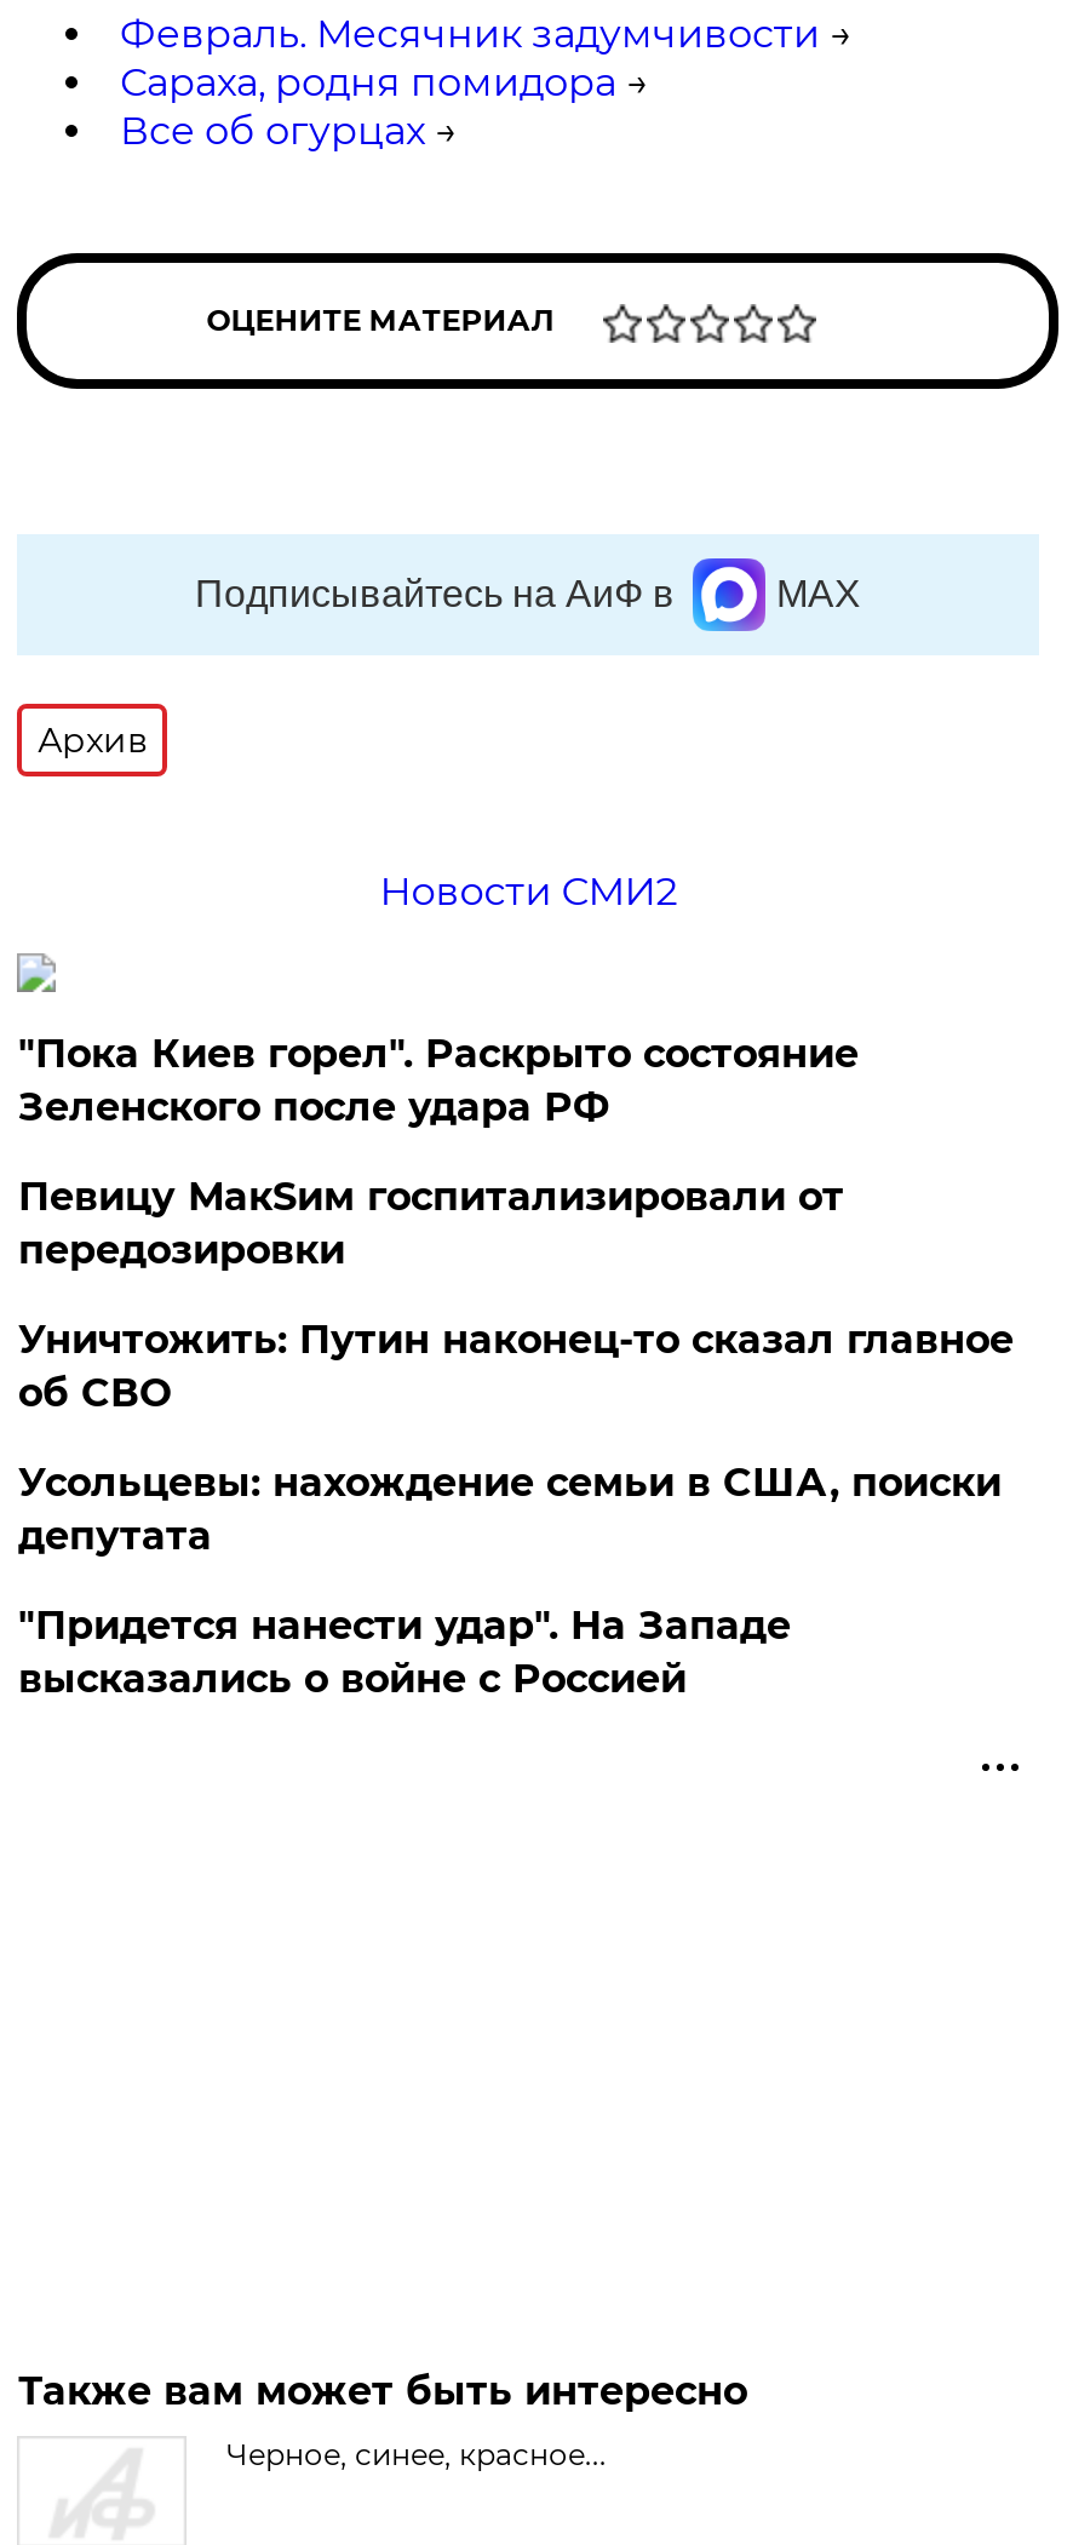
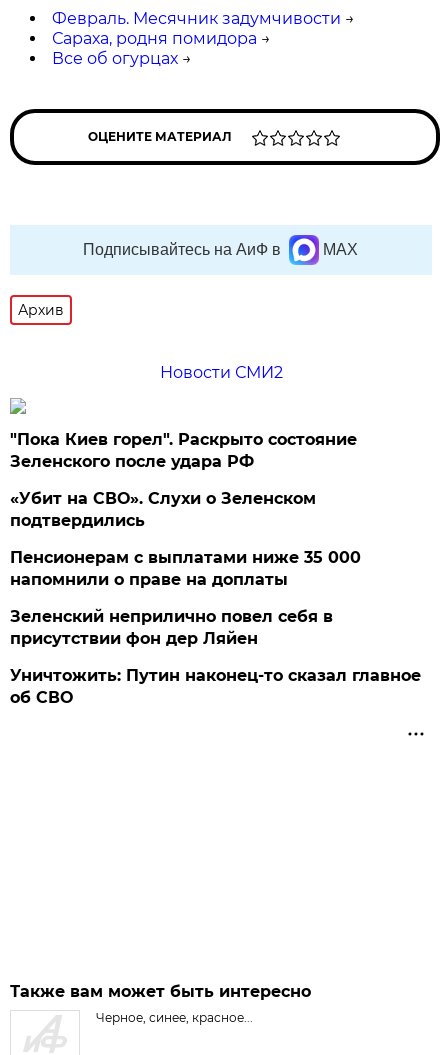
[18,1174,844,1273] Певицу МакSим госпитализировали от | передозировки -> [10,489,361,648] «Убит на СВО». Слухи о Зеленском | подтвердились | Пенсионерам с выплатами ниже 35 000 | напомнили о праве на доплаты | Зеленский неприлично повел cебя в | присутствии фон дер Ляйен
moved [18,1317,1013,1416] -> [10,666,421,707]: Уничтожить: Путин наконец-то сказал главное | об СВО
[18,1460,1001,1702] Усольцевы: нахождение семьи в США, поиски | депутата | "Придется нанести удар". На Западе | высказались о войне с Россией -> none

